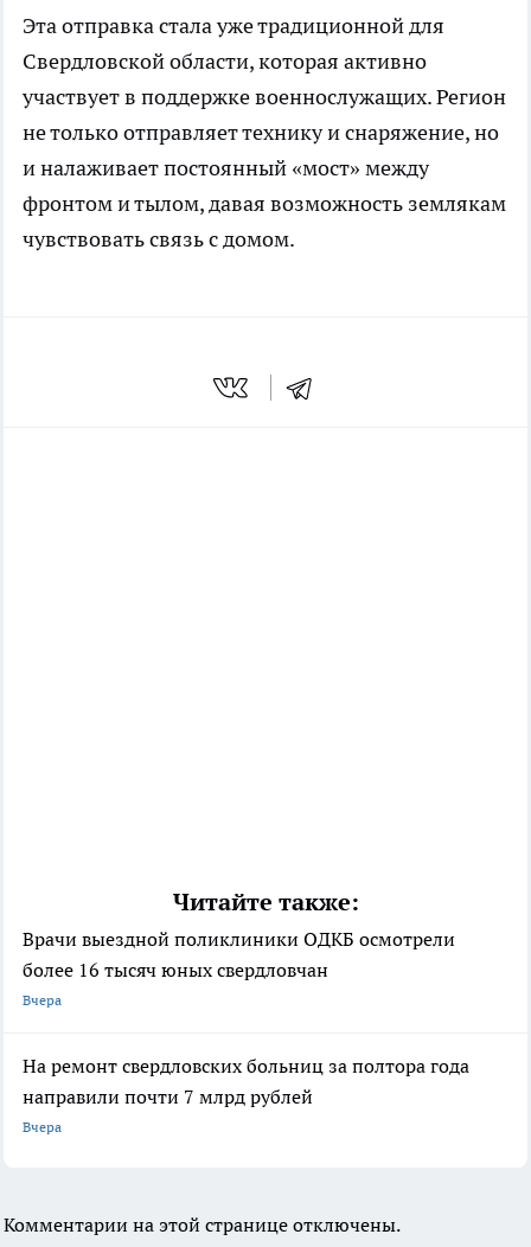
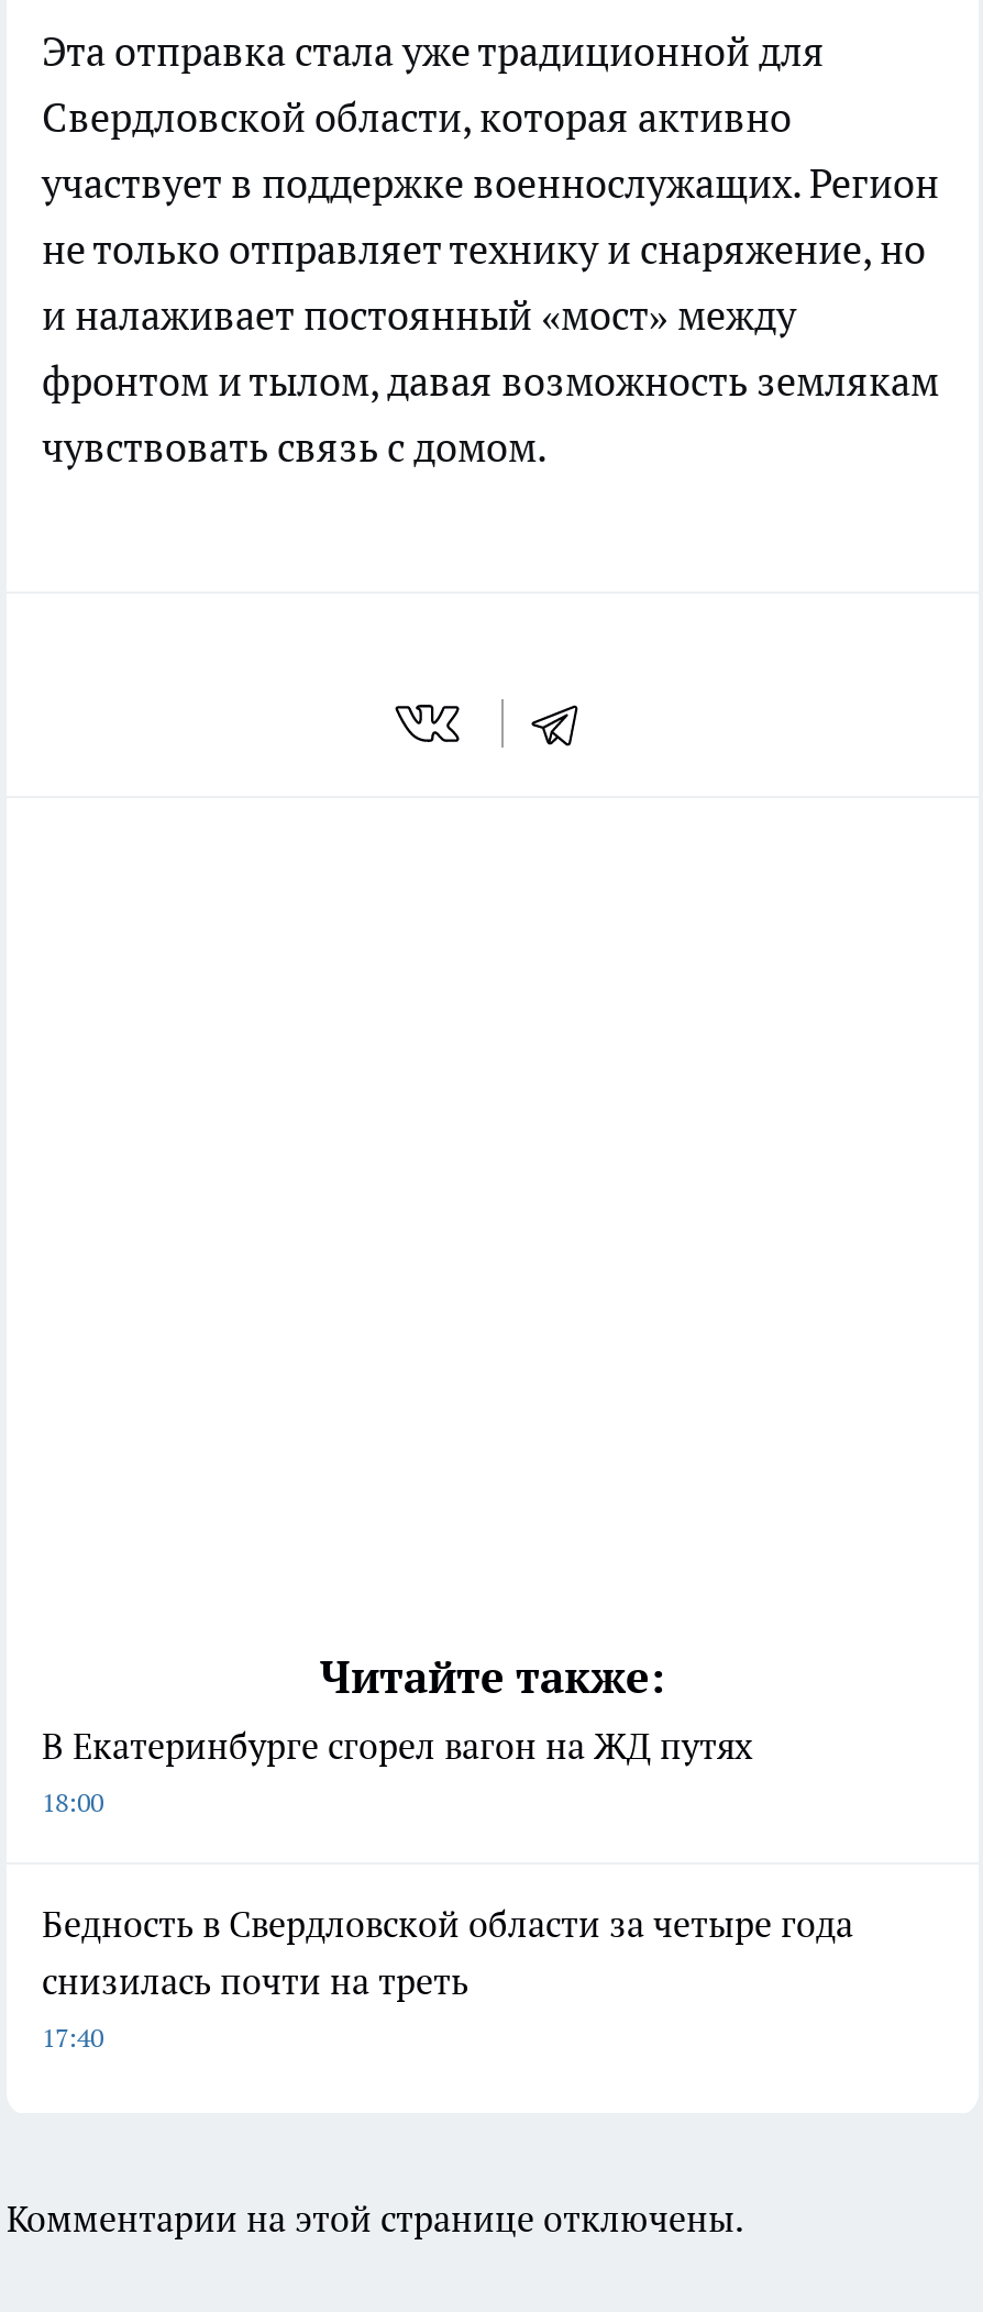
[23,926,455,1008] Врачи выездной поликлиники ОДКБ осмотрели | более 16 тысяч юных свердловчан | Вчера -> [42,1723,752,1817] В Екатеринбурге сгорел вагон на ЖД путях | 18:00
[23,1053,469,1135] На ремонт свердловских больниц за полтора года | направили почти 7 млрд рублей | Вчера -> [42,1901,853,2053] Бедность в Свердловской области за четыре года | снизилась почти на треть | 17:40

